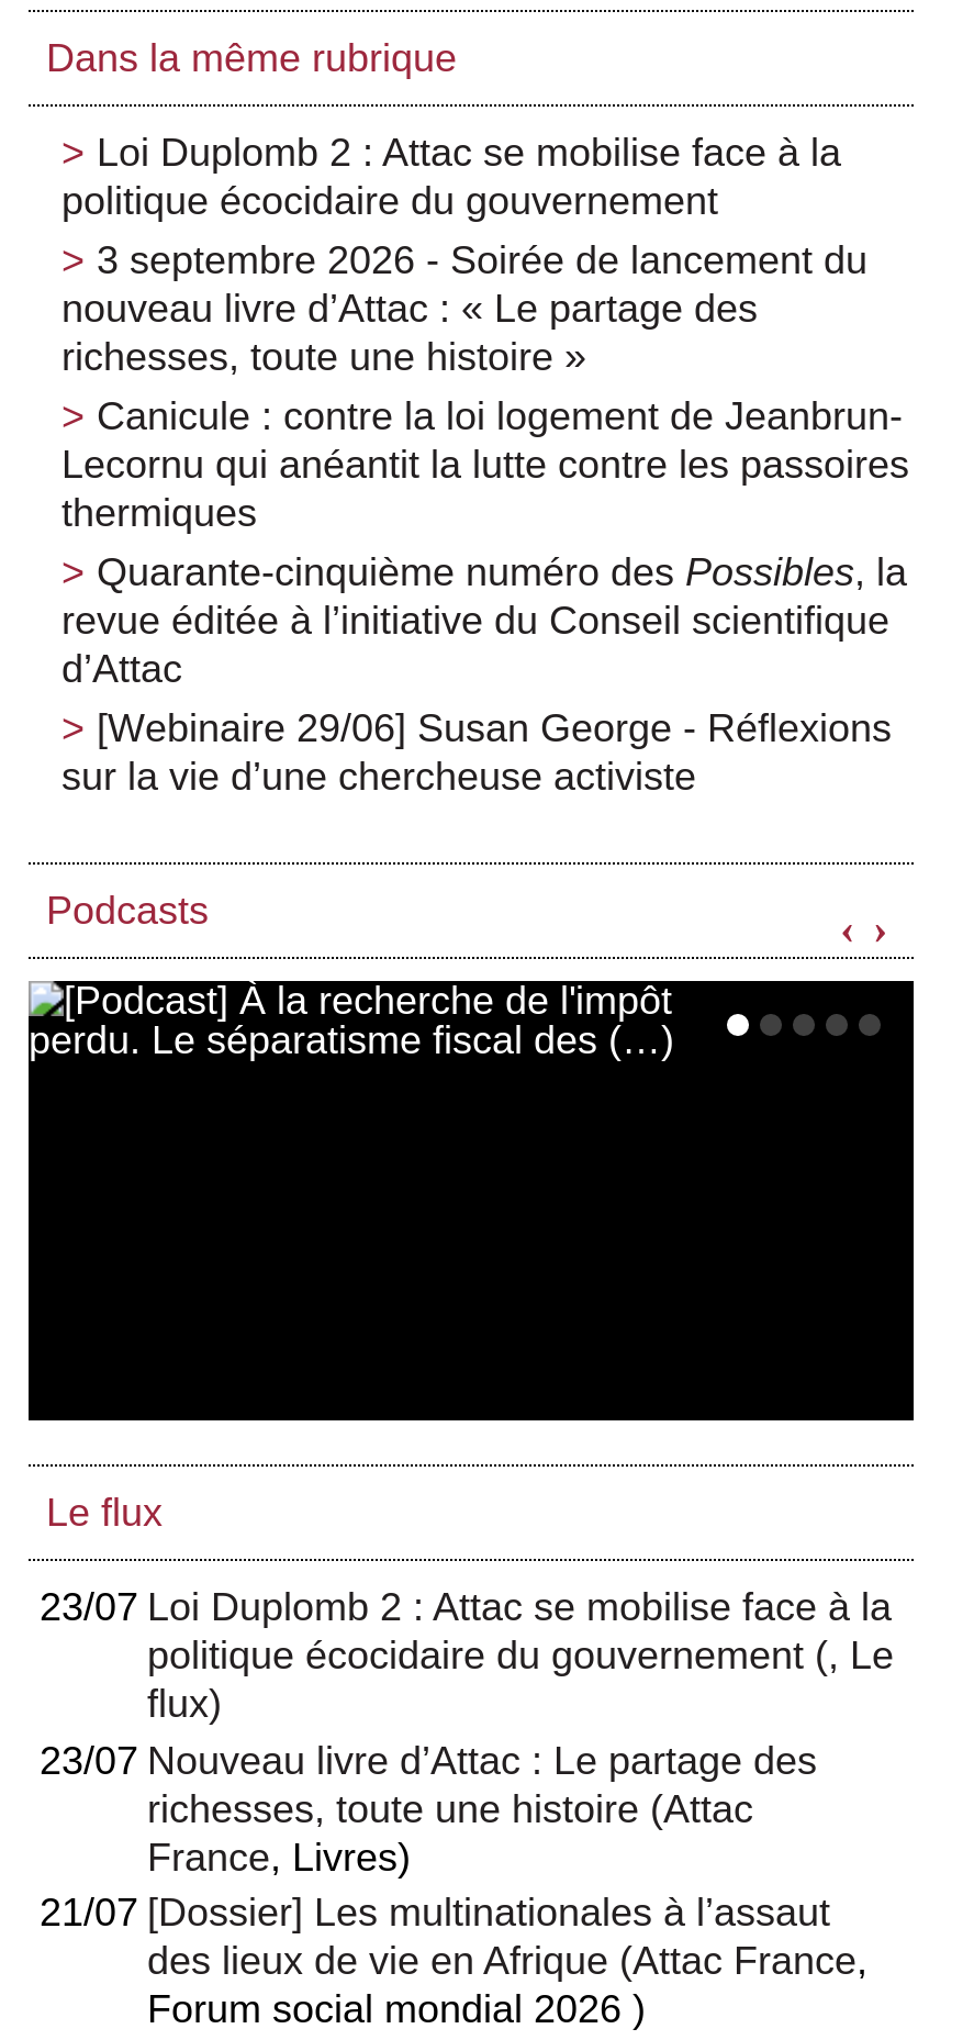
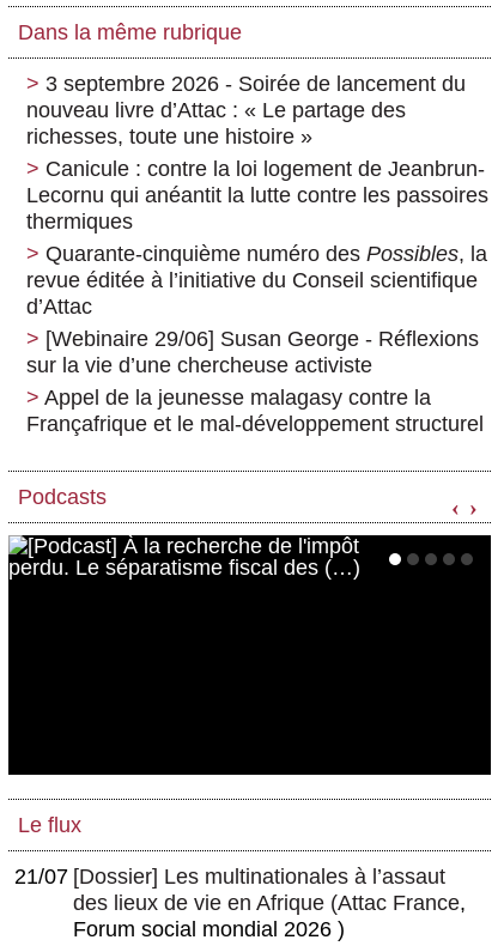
[61,131,841,223] Loi Duplomb 2 : Attac se mobilise face à la | politique écocidaire du gouvernement -> none
none -> [26,386,484,436] Appel de la jeunesse malagasy contre la | Françafrique et le mal-développement structurel
[40,1585,894,1879] 23/07 Loi Duplomb 2 : Attac se mobilise face à la | politique écocidaire du gouvernement (, Le | flux) | 23/07 Nouveau livre d’Attac : Le partage des | richesses, toute une histoire (Attac | France, Livres) -> none

